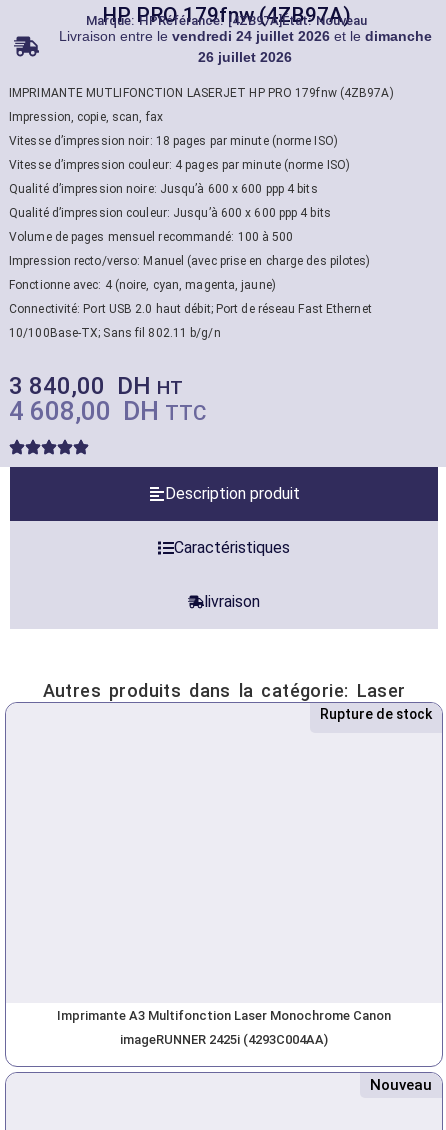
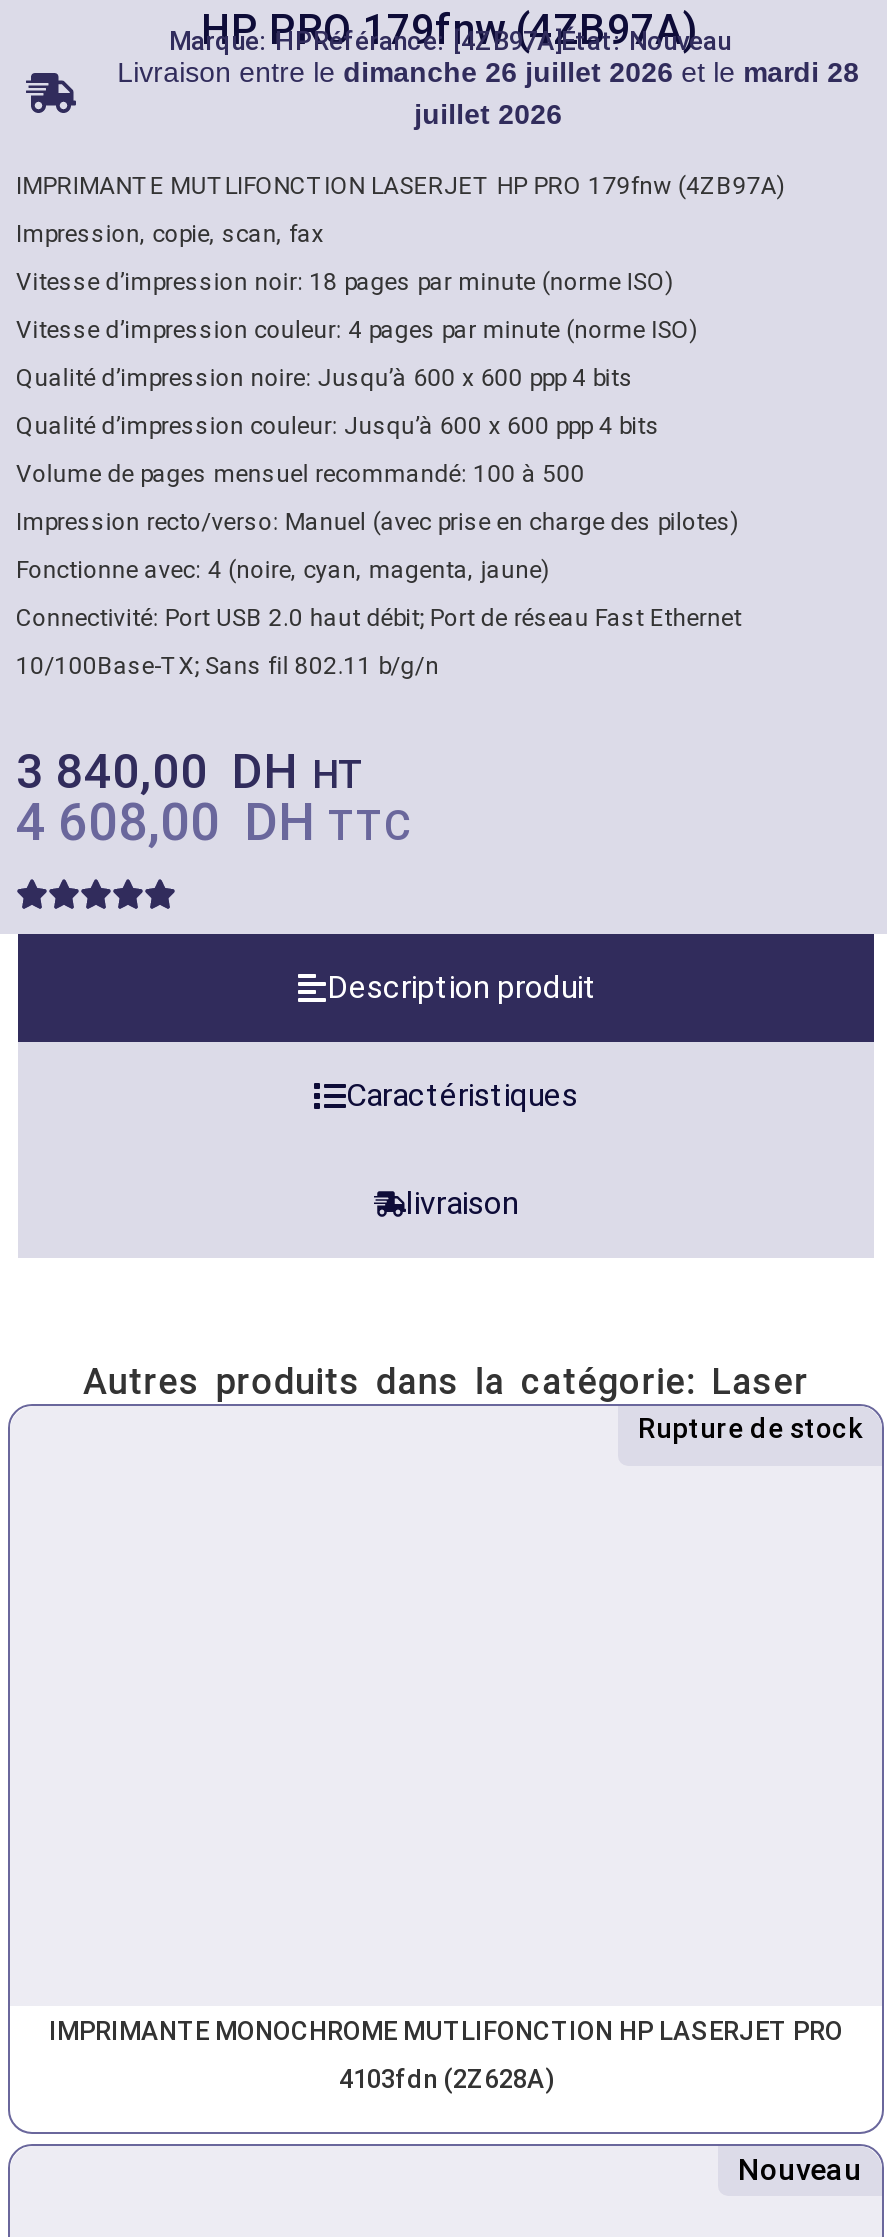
[59,28,432,65] Livraison entre le vendredi 24 juillet 2026 et le dimanche | 26 juillet 2026 -> [117,55,859,129] Livraison entre le dimanche 26 juillet 2026 et le mardi 28 | juillet 2026
[57,1008,391,1023] Imprimante A3 Multifonction Laser Monochrome Canon -> [49,2017,843,2047] IMPRIMANTE MONOCHROME MUTLIFONCTION HP LASERJET PRO
[120,1032,328,1047] imageRUNNER 2425i (4293C004AA) -> [339,2065,553,2095] 4103fdn (2Z628A)

